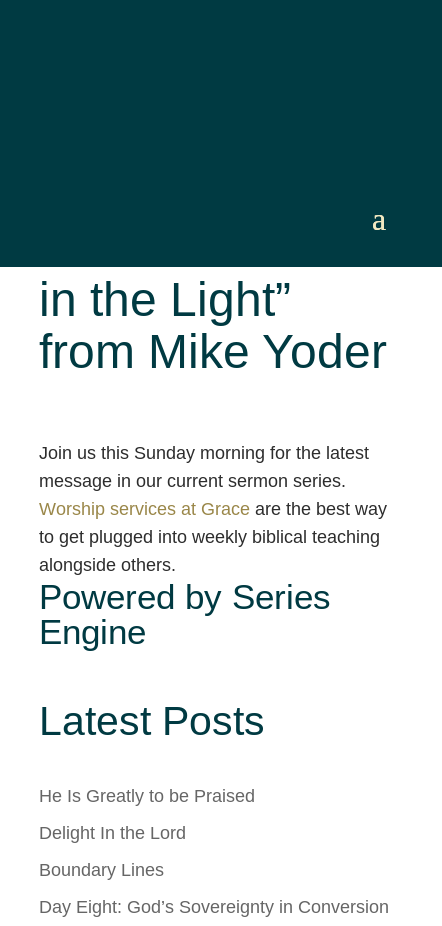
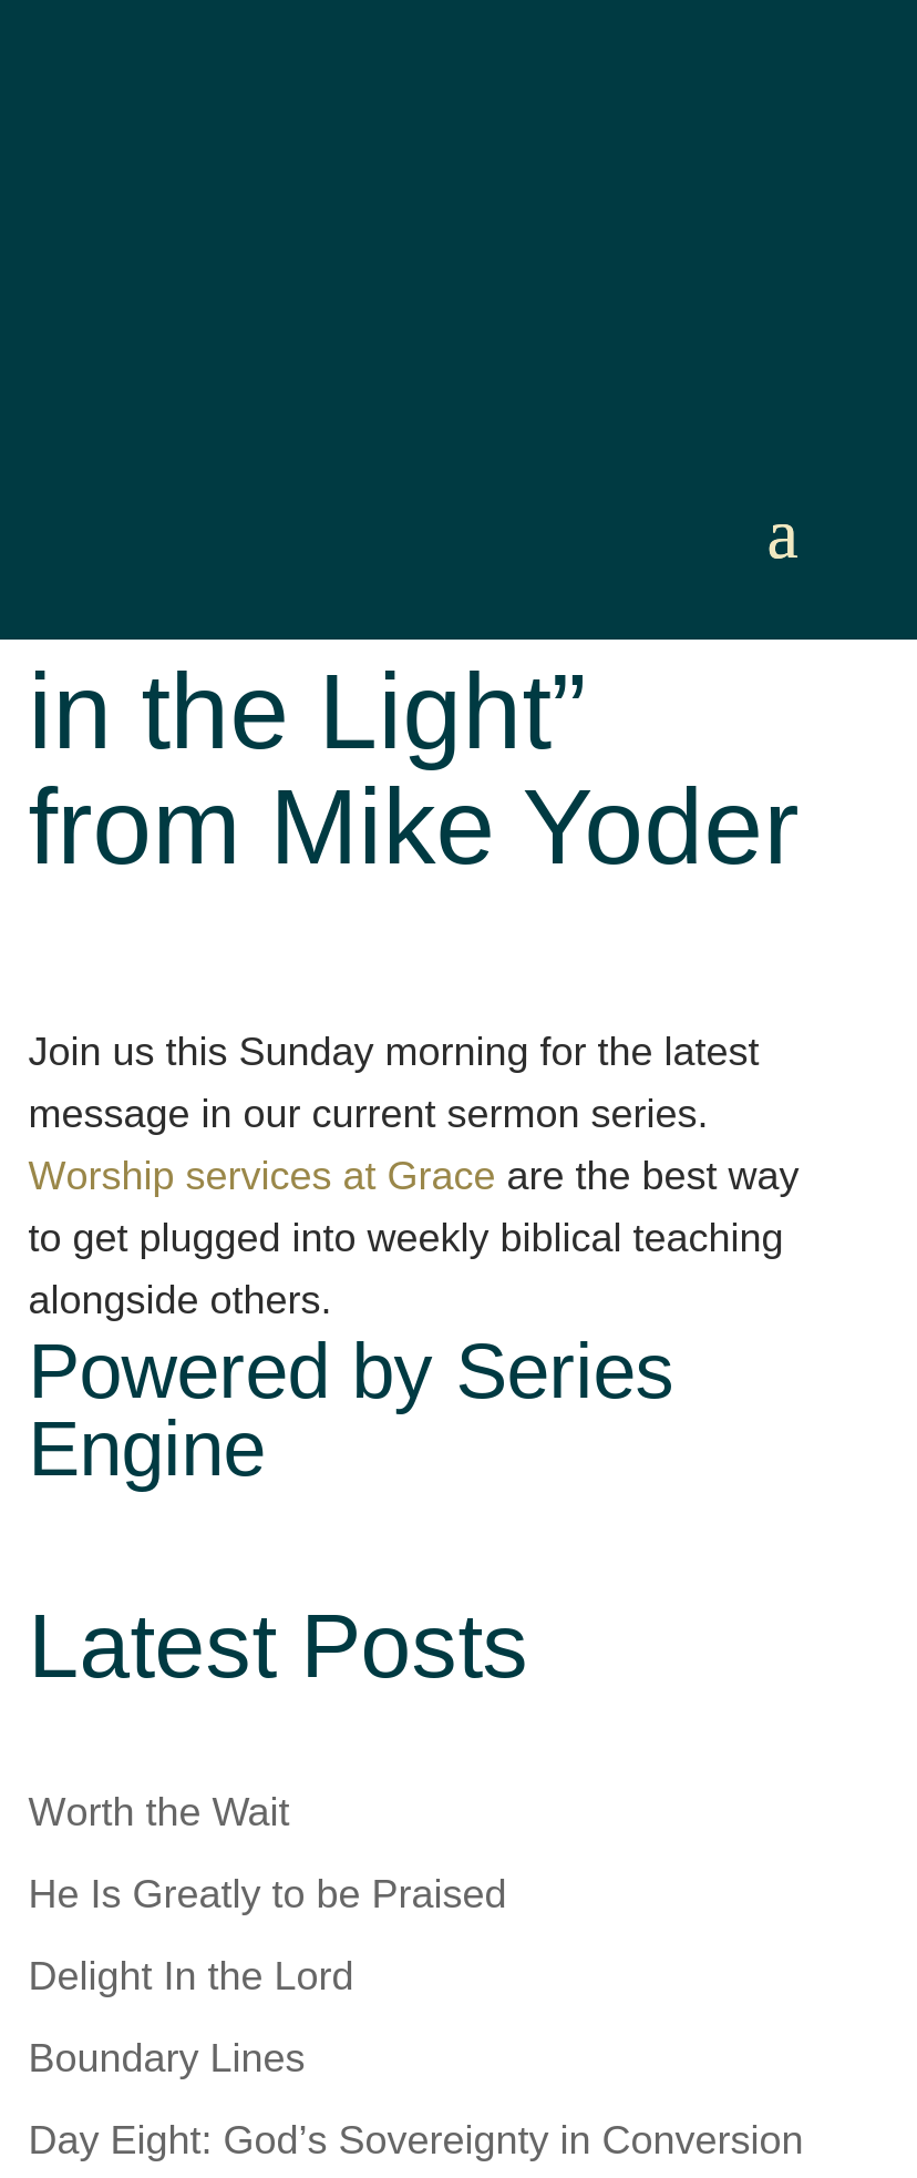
none -> [28,1790,290,1834] Worth the Wait

